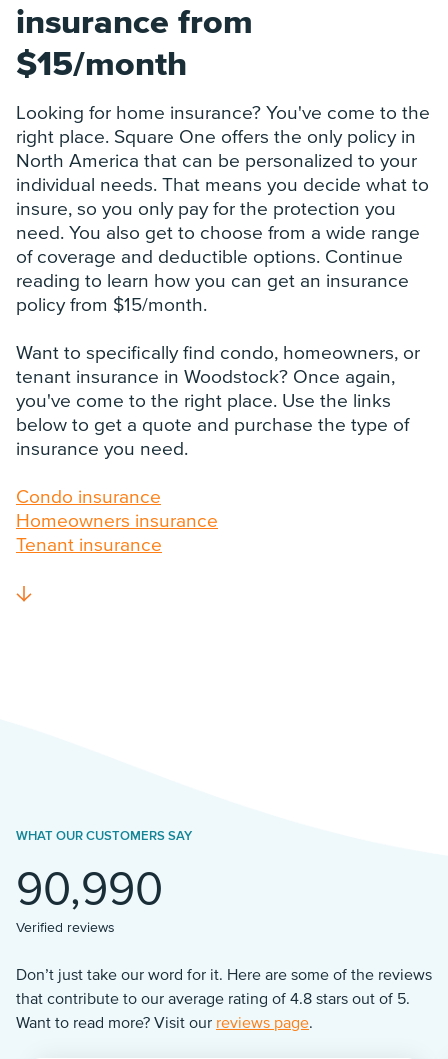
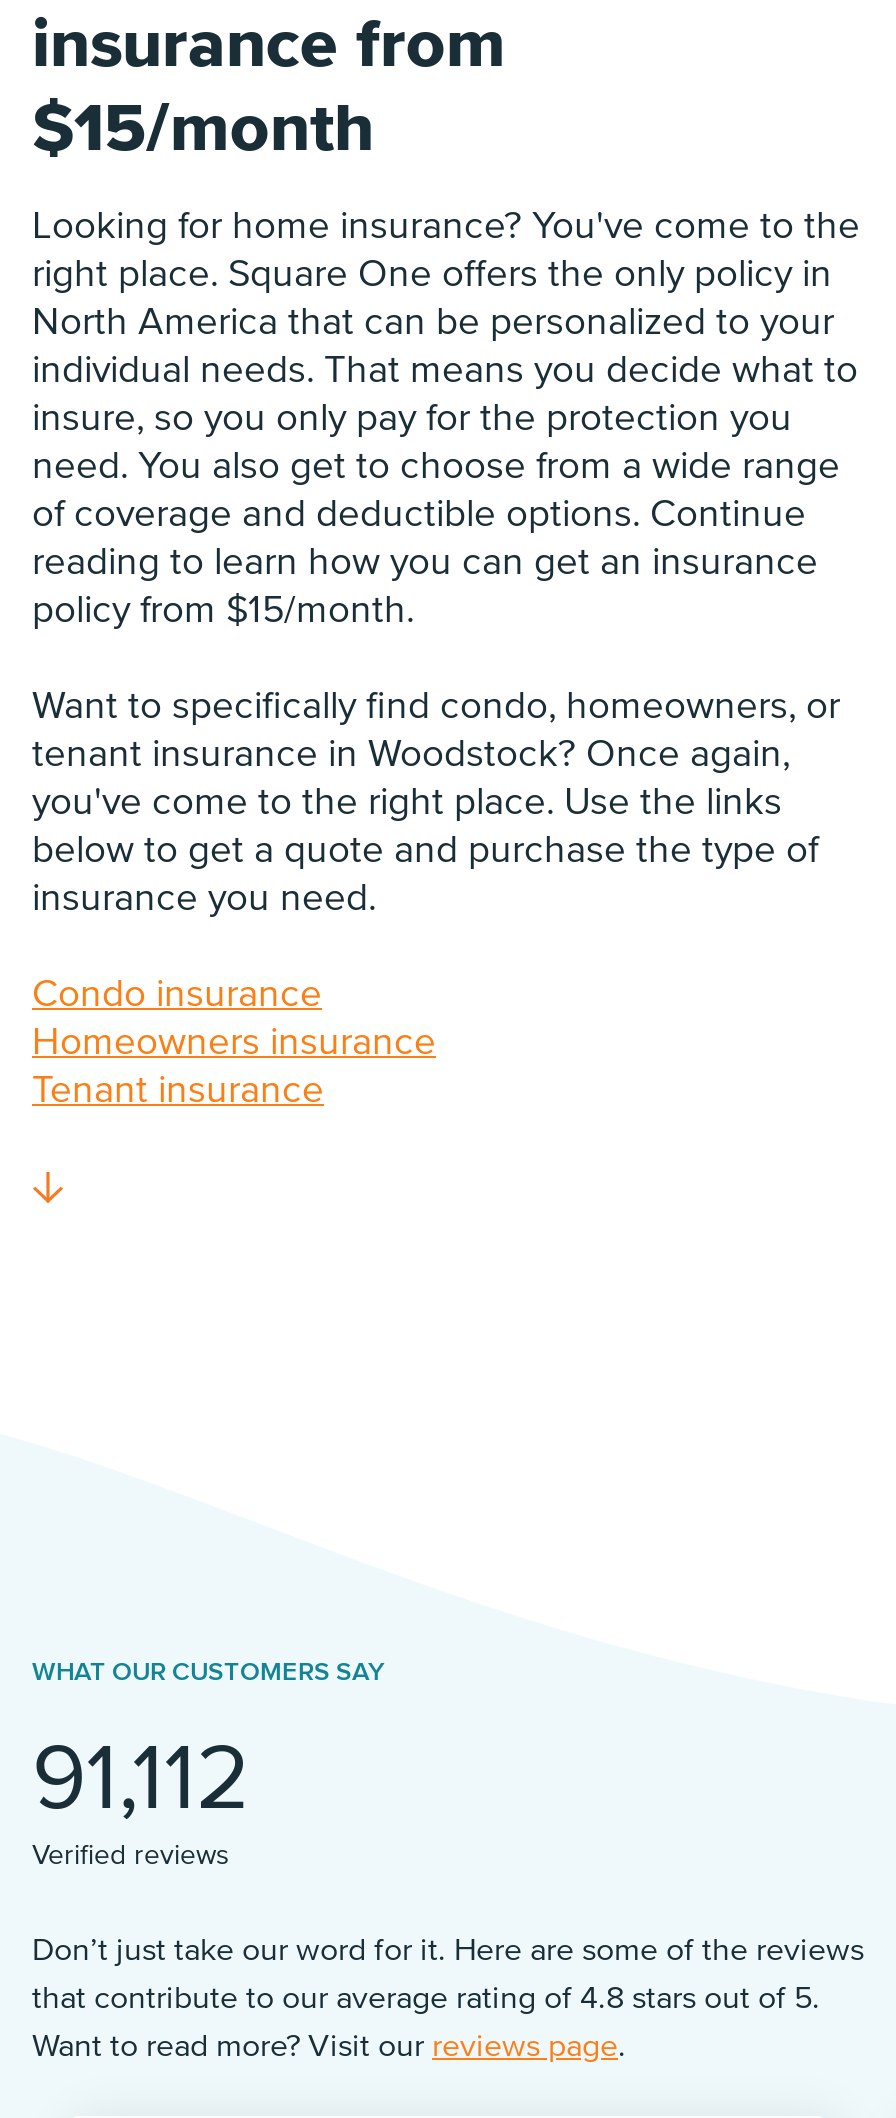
[16,862,163,914] 90,990 -> [32,1724,250,1828] 91,112

